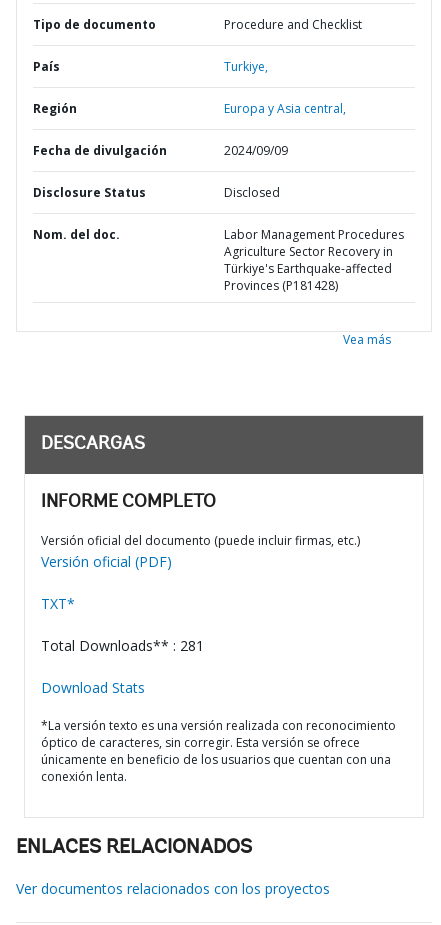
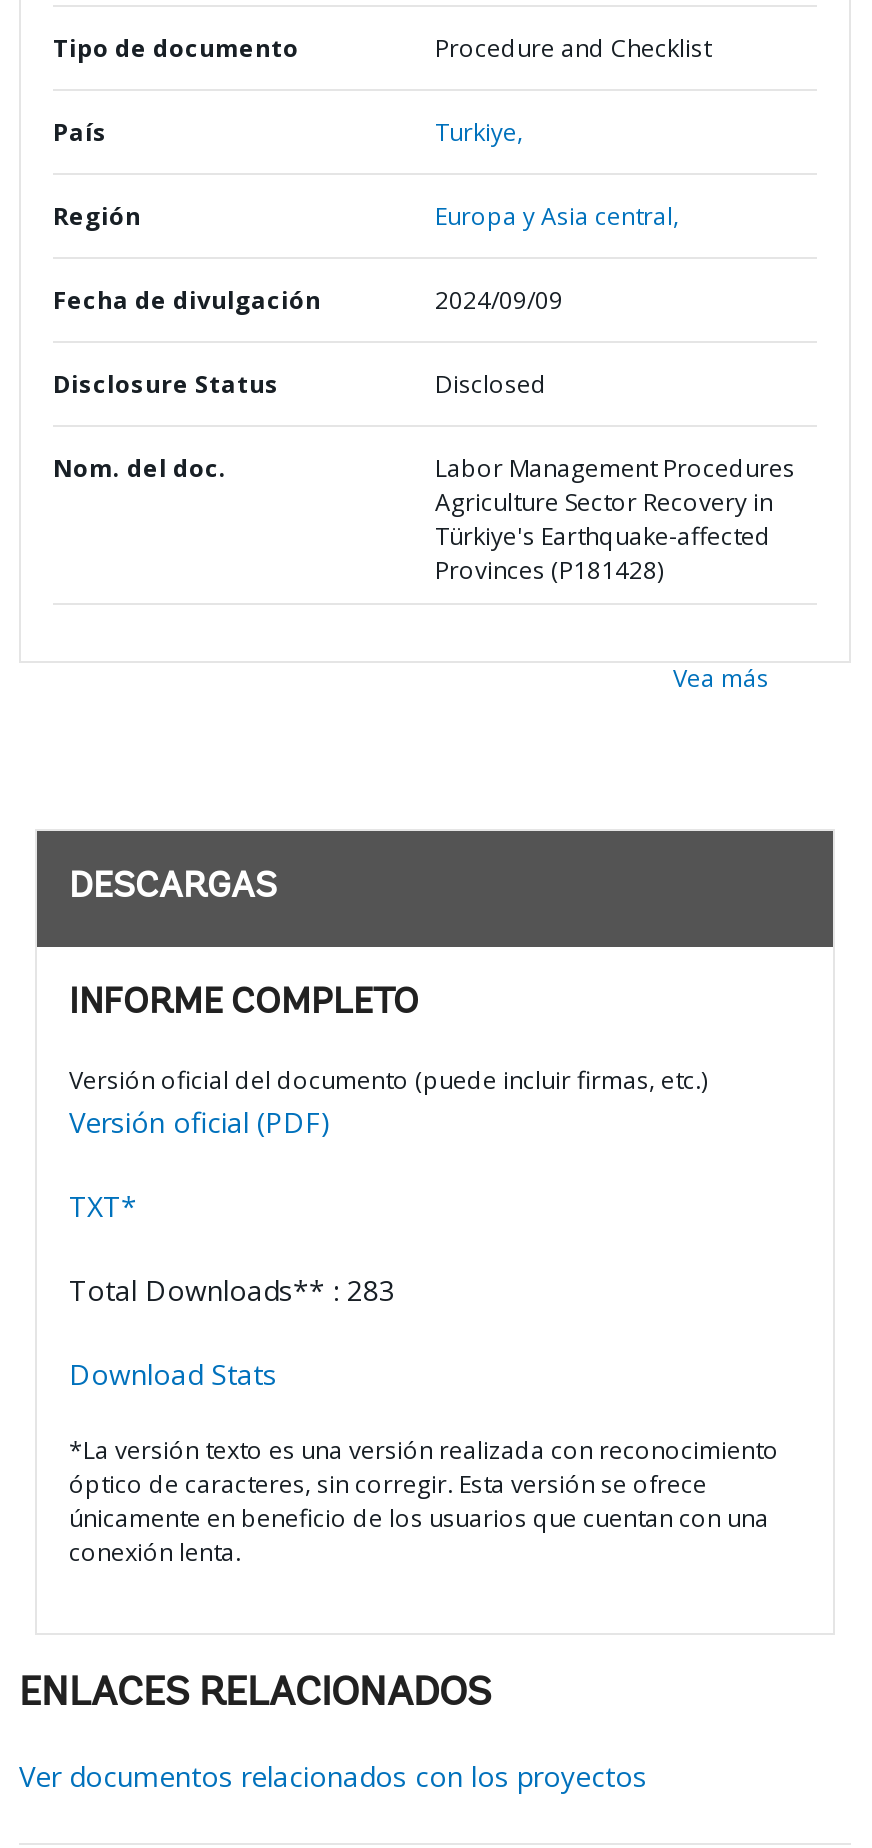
[41,636,204,655] Total Downloads** : 281 -> [69,1271,395,1309] Total Downloads** : 283

